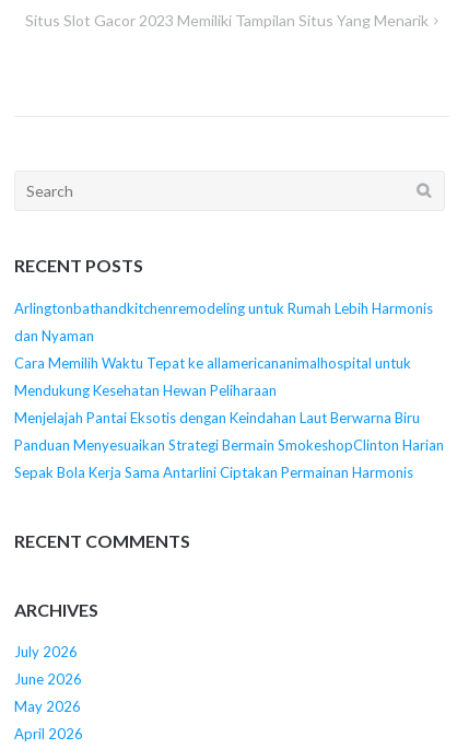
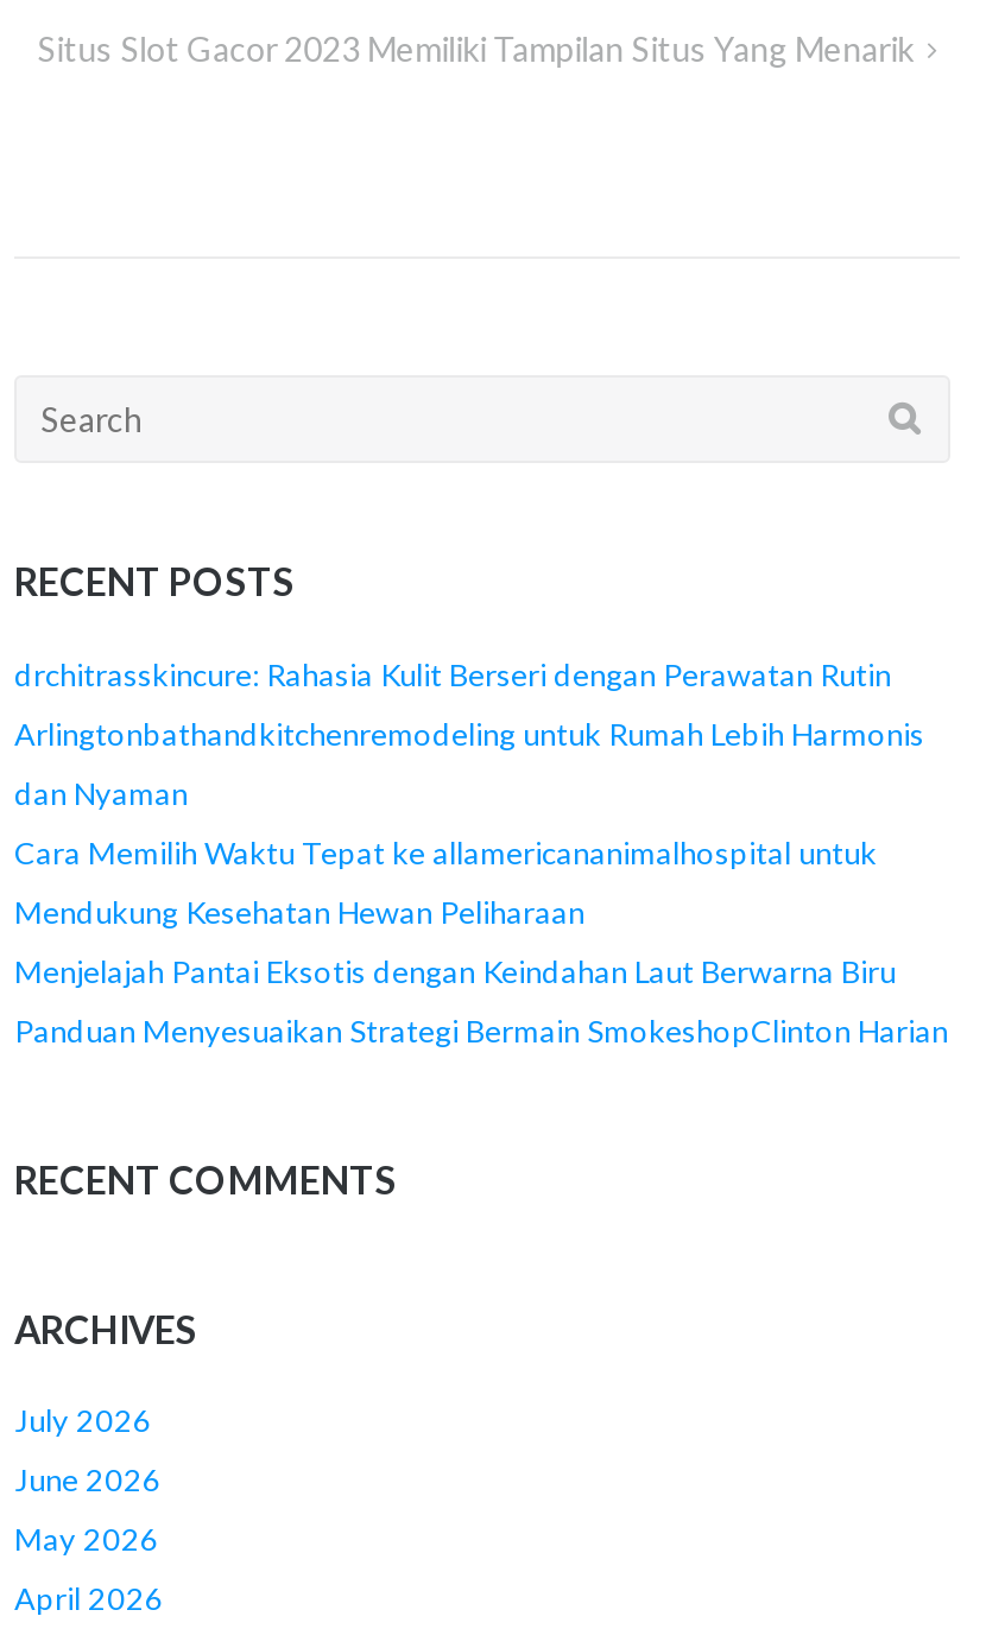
none -> [14,655,891,693] drchitrasskincure: Rahasia Kulit Berseri dengan Perawatan Rutin
moved [14,299,444,453] -> [14,714,948,1049]: Arlingtonbathandkitchenremodeling untuk Rumah Lebih Harmonis | dan Nyaman | Cara Memilih Waktu Tepat ke allamericananimalhospital untuk | Mendukung Kesehatan Hewan Peliharaan | Menjelajah Pantai Eksotis dengan Keindahan Laut Berwarna Biru | Panduan Menyesuaikan Strategi Bermain SmokeshopClinton Harian
[14,463,413,481] Sepak Bola Kerja Sama Antarlini Ciptakan Permainan Harmonis -> none

